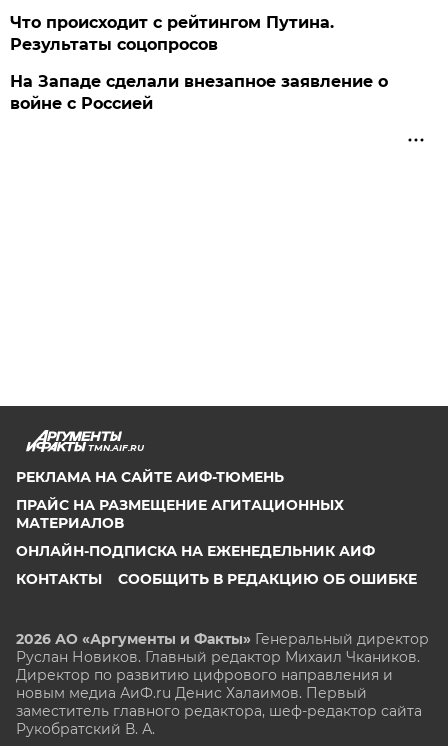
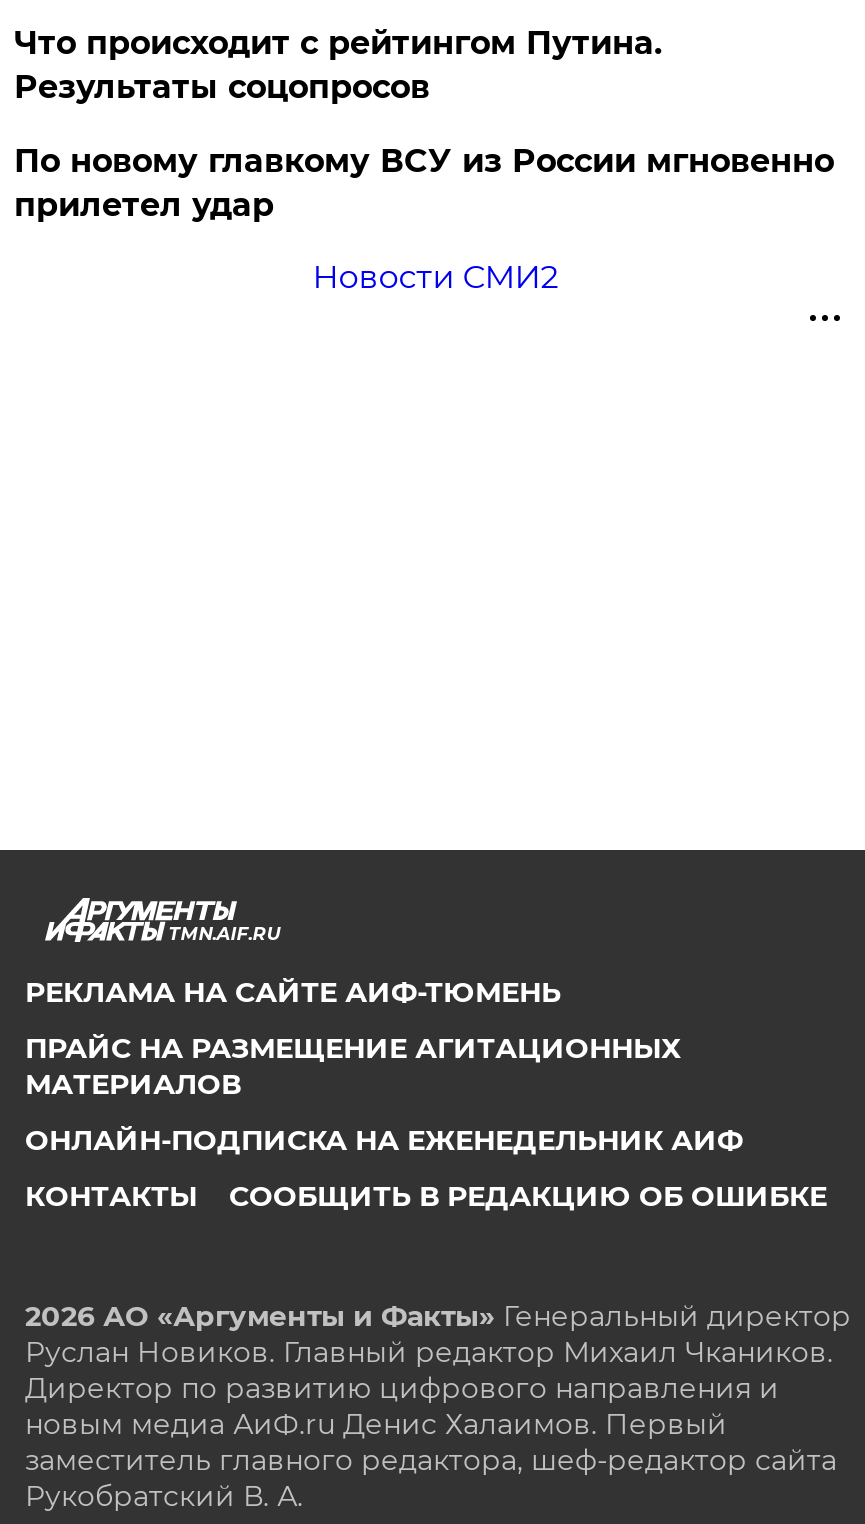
[10,72,388,113] На Западе сделали внезапное заявление о | войне с Россией -> [14,142,834,296] По новому главкому ВСУ из России мгновенно | прилетел удар | Новости СМИ2

